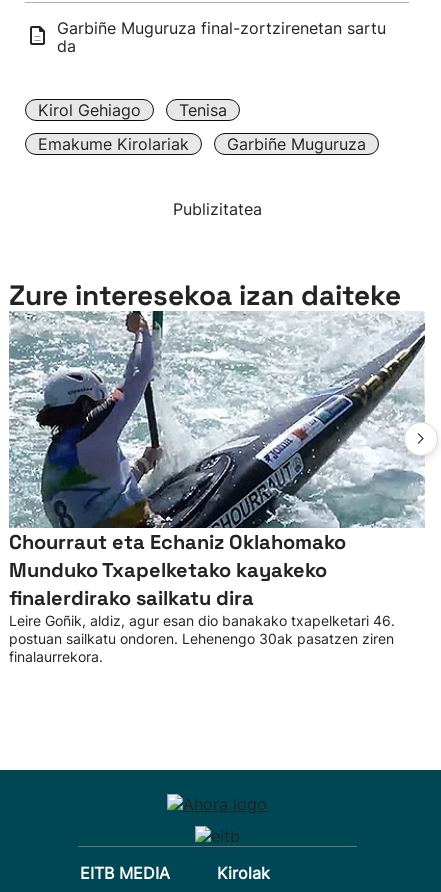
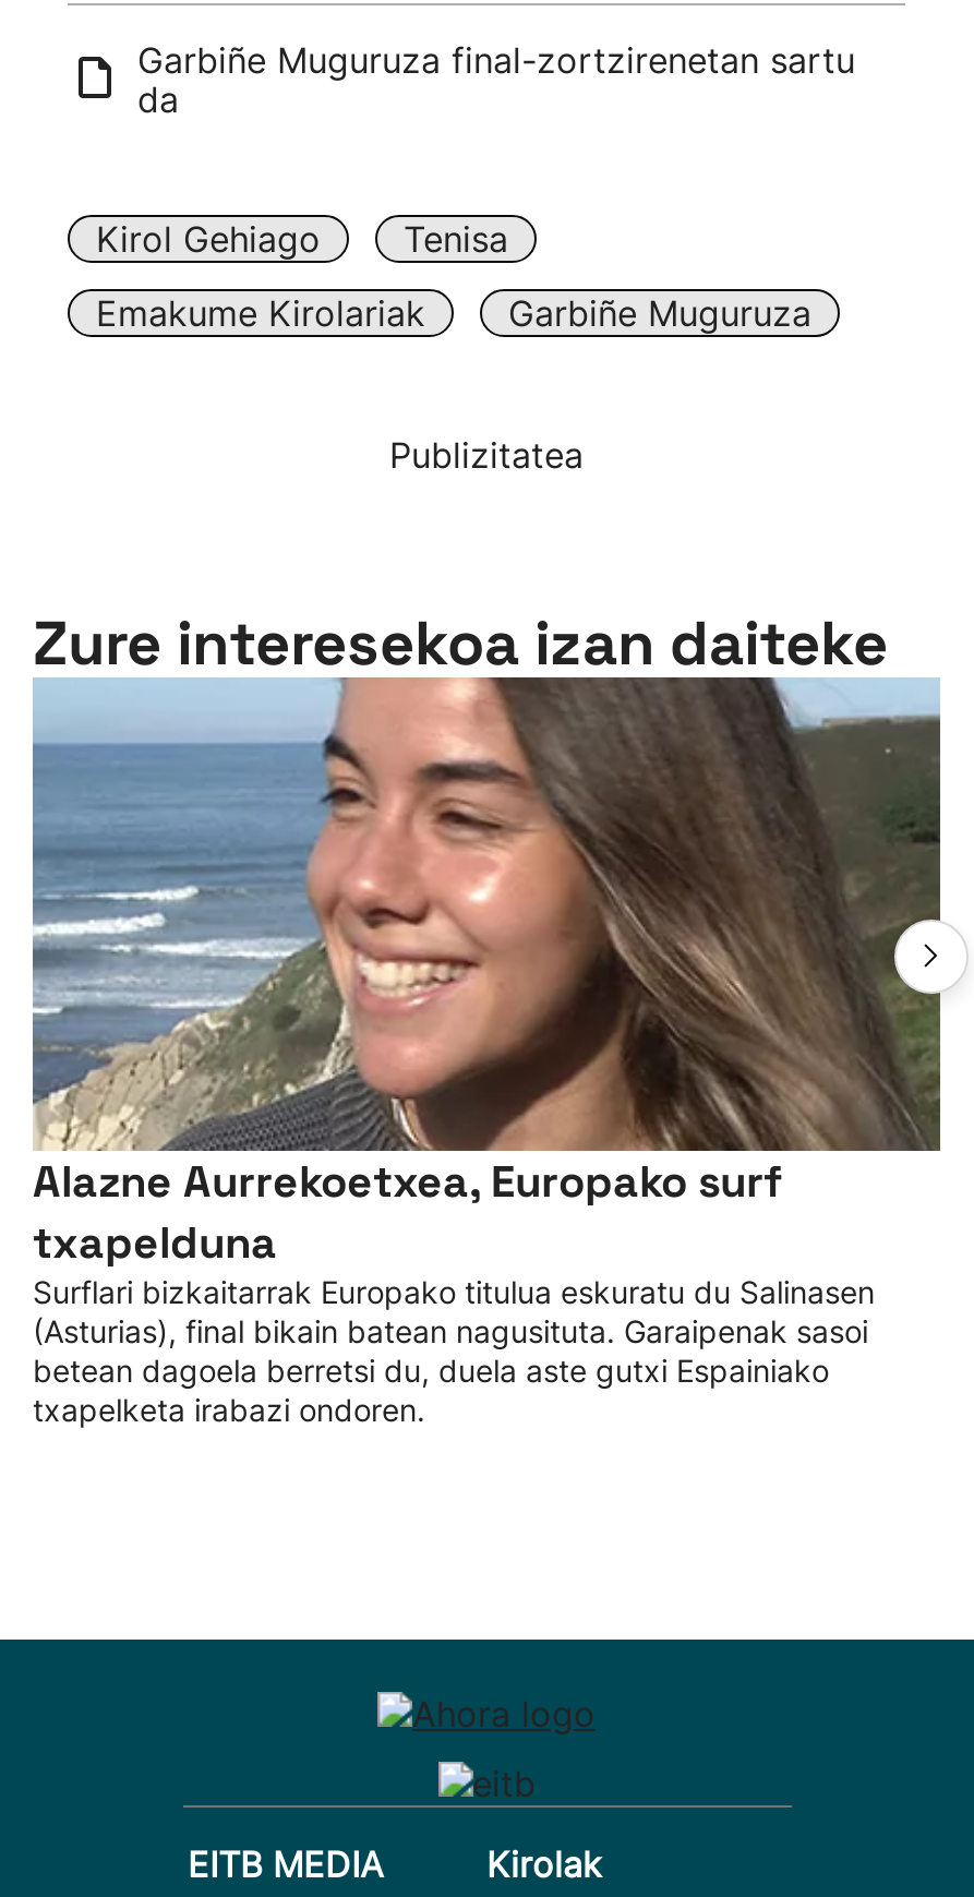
[9,313,425,665] [image] | Chourraut eta Echaniz Oklahomako | Munduko Txapelketako kayakeko | finalerdirako sailkatu dira | Leire Goñik, aldiz, agur esan dio banakako txapelketari 46. | postuan sailkatu ondoren. Lehenengo 30ak pasatzen ziren | finalaurrekora. -> [33,680,942,1428] [image] | Alazne Aurrekoetxea, Europako surf | txapelduna | Surflari bizkaitarrak Europako titulua eskuratu du Salinasen | (Asturias), final bikain batean nagusituta. Garaipenak sasoi | betean dagoela berretsi du, duela aste gutxi Espainiako | txapelketa irabazi ondoren.

